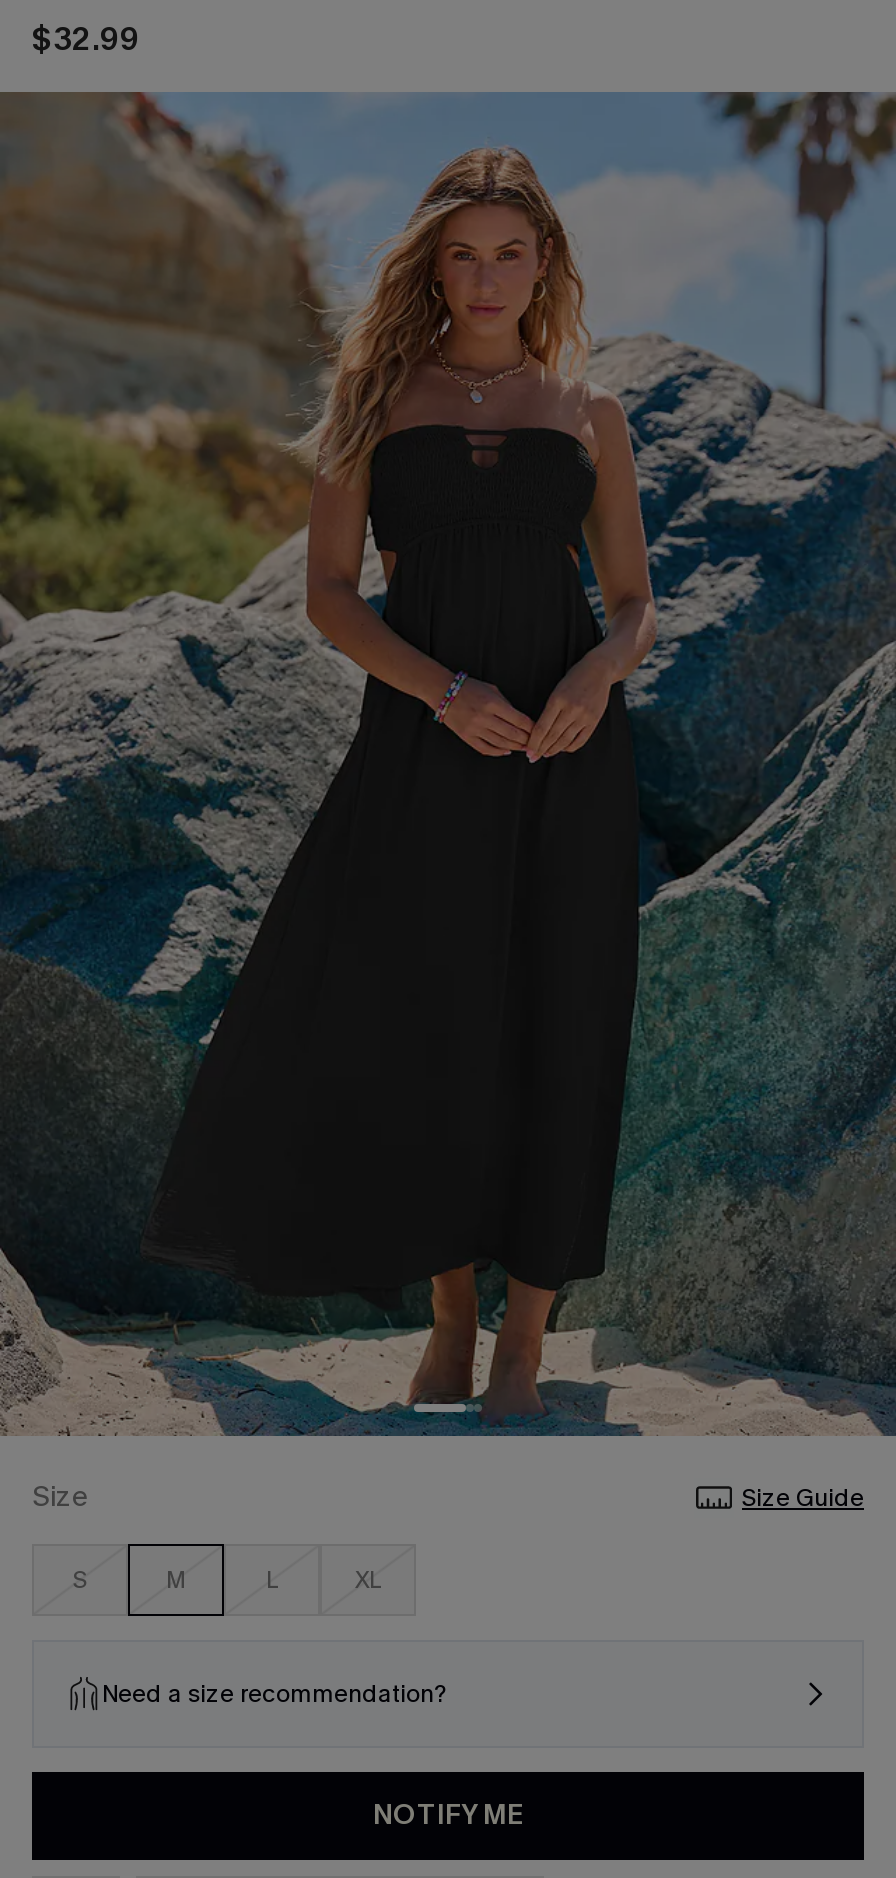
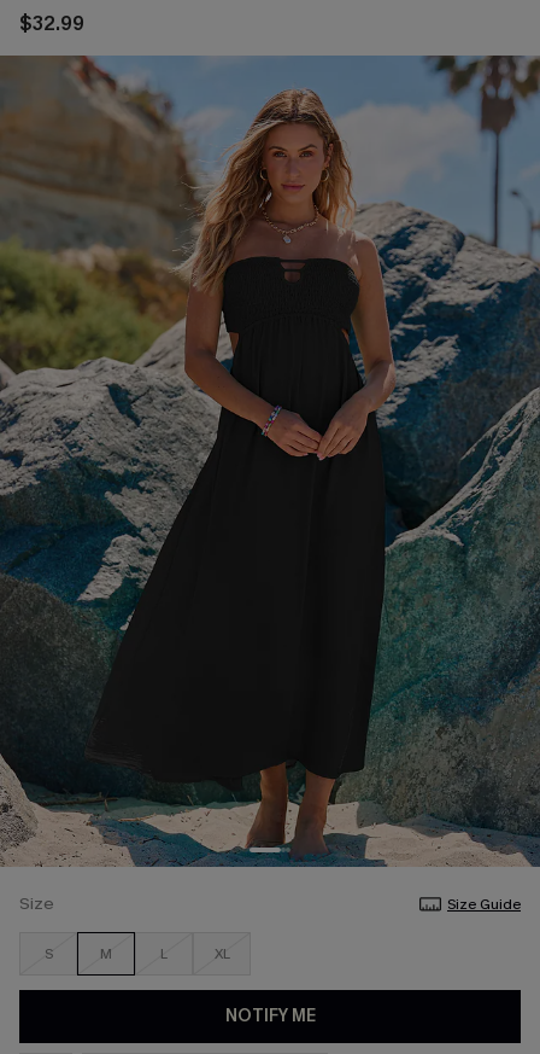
[102,1678,444,1710] Need a size recommendation? -> none

